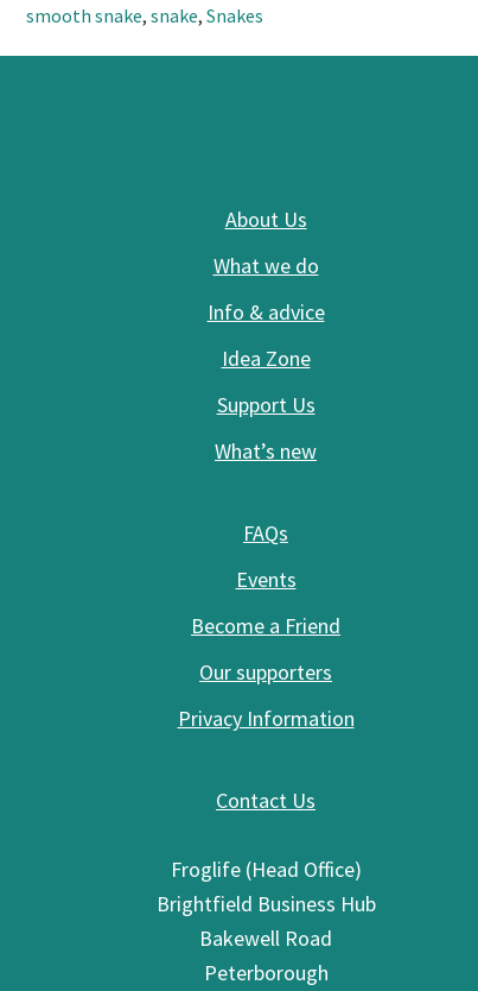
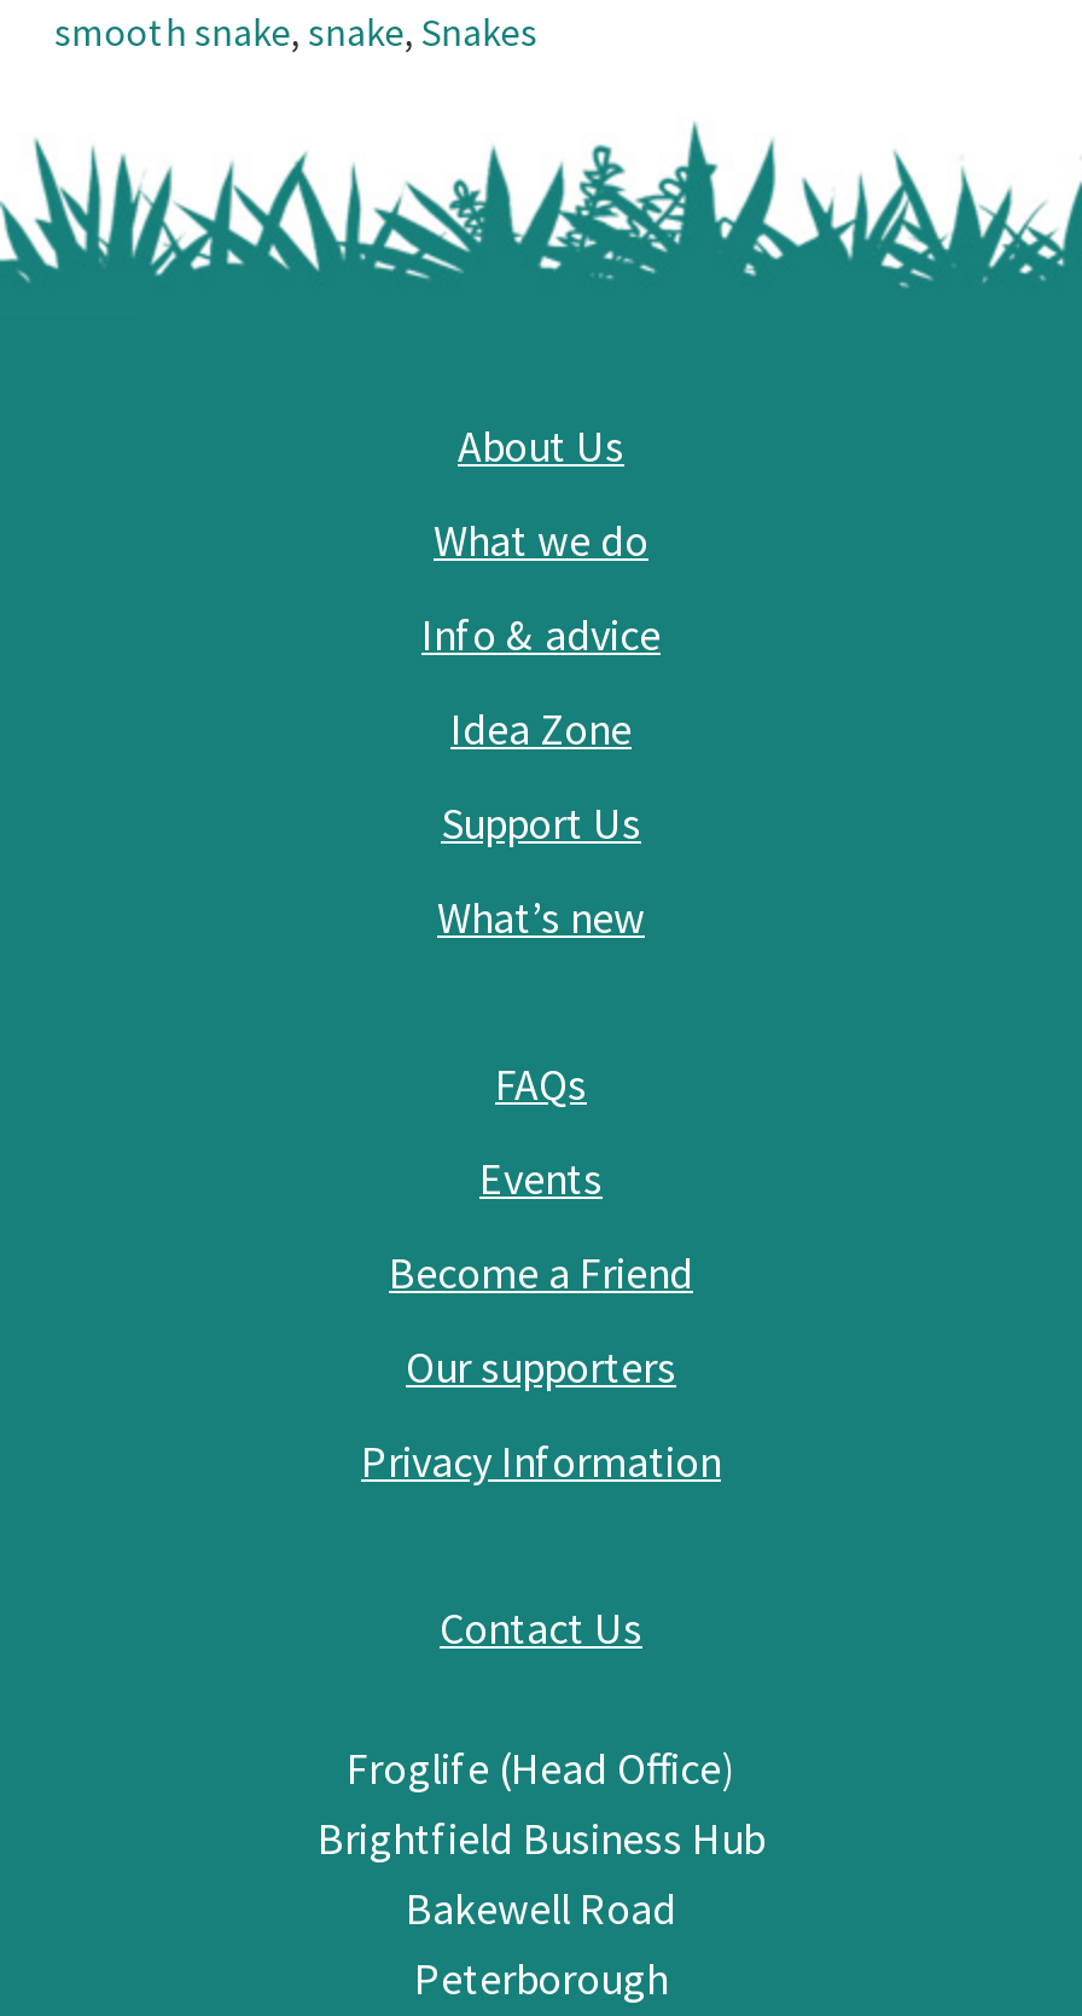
none -> [7,114,1075,288] [image]

